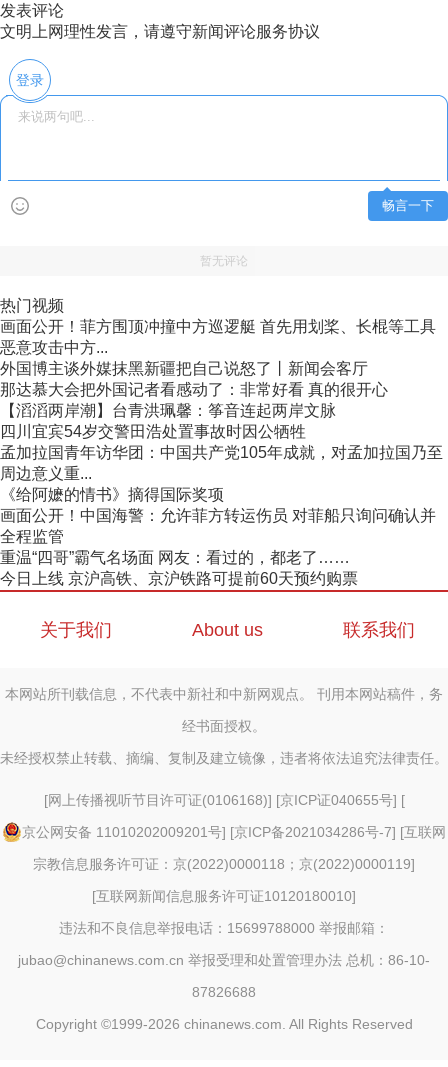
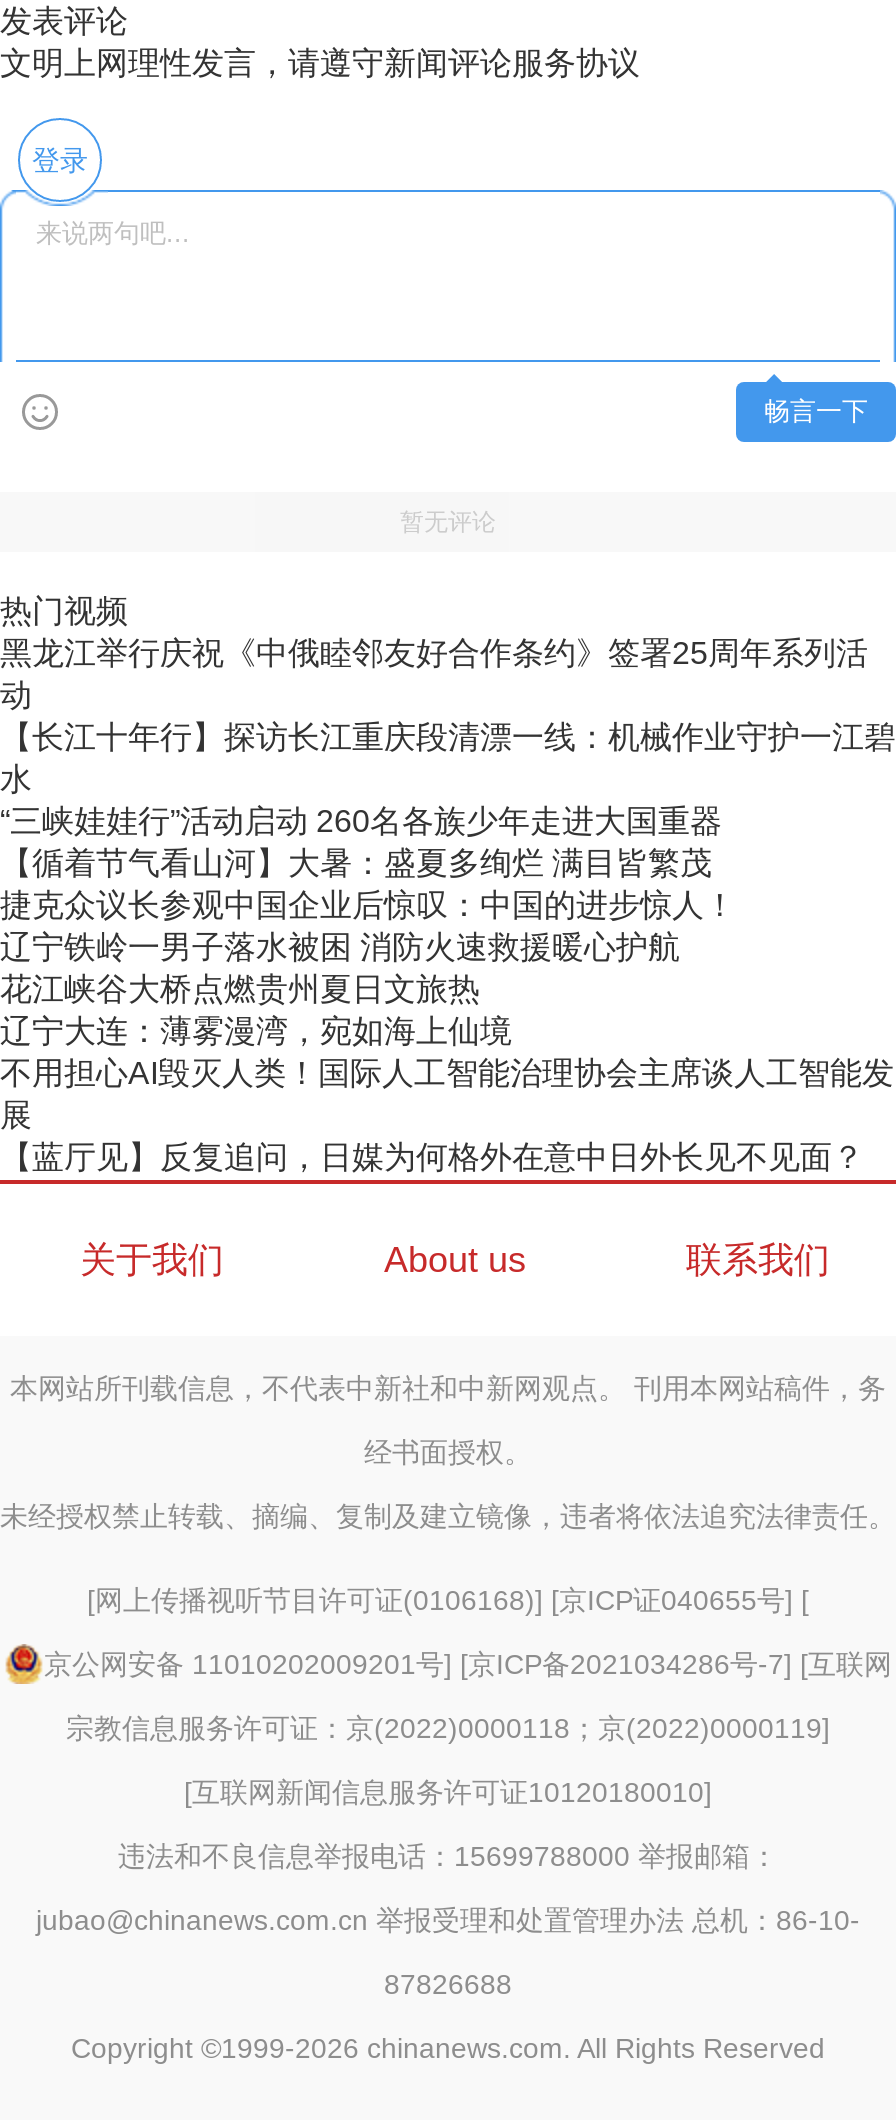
[0,318,443,587] 画面公开！菲方围顶冲撞中方巡逻艇 首先用划桨、长棍等工具 | 恶意攻击中方... | 外国博主谈外媒抹黑新疆把自己说怒了丨新闻会客厅 | 那达慕大会把外国记者看感动了：非常好看 真的很开心 | 【滔滔两岸潮】台青洪珮馨：筝音连起两岸文脉 | 四川宜宾54岁交警田浩处置事故时因公牺牲 | 孟加拉国青年访华团：中国共产党105年成就，对孟加拉国乃至 | 周边意义重... | 《给阿嬷的情书》摘得国际奖项 | 画面公开！中国海警：允许菲方转运伤员 对菲船只询问确认并 | 全程监管 | 重温“四哥”霸气名场面 网友：看过的，都老了…… | 今日上线 京沪高铁、京沪铁路可提前60天预约购票 -> [0,636,896,1174] 黑龙江举行庆祝《中俄睦邻友好合作条约》签署25周年系列活 | 动 | 【长江十年行】探访长江重庆段清漂一线：机械作业守护一江碧 | 水 | “三峡娃娃行”活动启动 260名各族少年走进大国重器 | 【循着节气看山河】大暑：盛夏多绚烂 满目皆繁茂 | 捷克众议长参观中国企业后惊叹：中国的进步惊人！ | 辽宁铁岭一男子落水被困 消防火速救援暖心护航 | 花江峡谷大桥点燃贵州夏日文旅热 | 辽宁大连：薄雾漫湾，宛如海上仙境 | 不用担心AI毁灭人类！国际人工智能治理协会主席谈人工智能发 | 展 | 【蓝厅见】反复追问，日媒为何格外在意中日外长见不见面？

